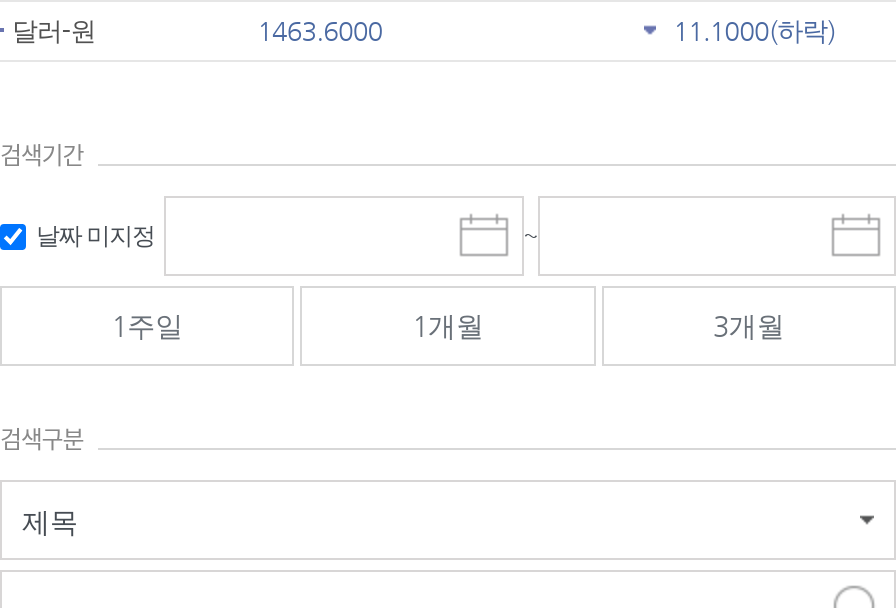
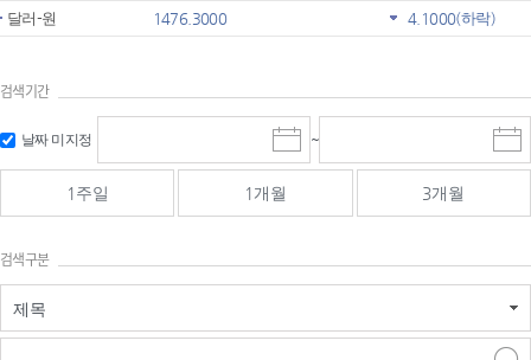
[257,17,382,47] 1463.6000 -> [152,10,227,28] 1476.3000
[673,17,836,47] 11.1000(하락) -> [408,10,495,28] 4.1000(하락)

